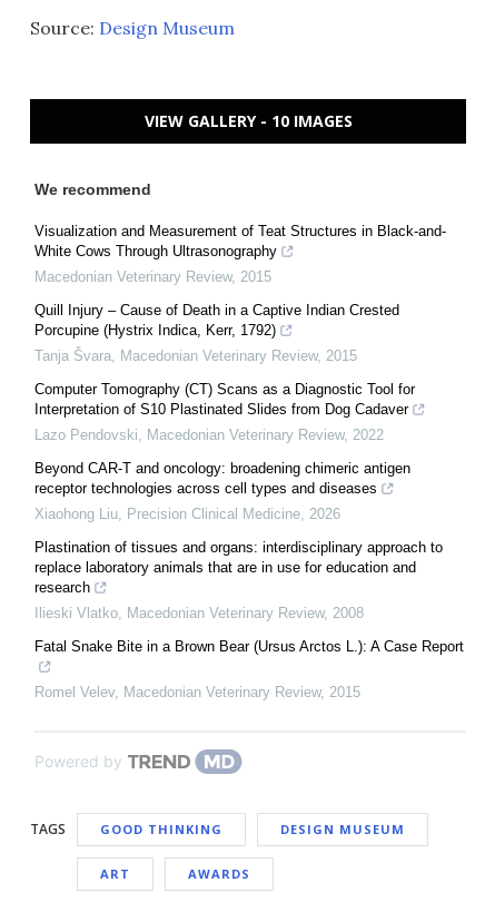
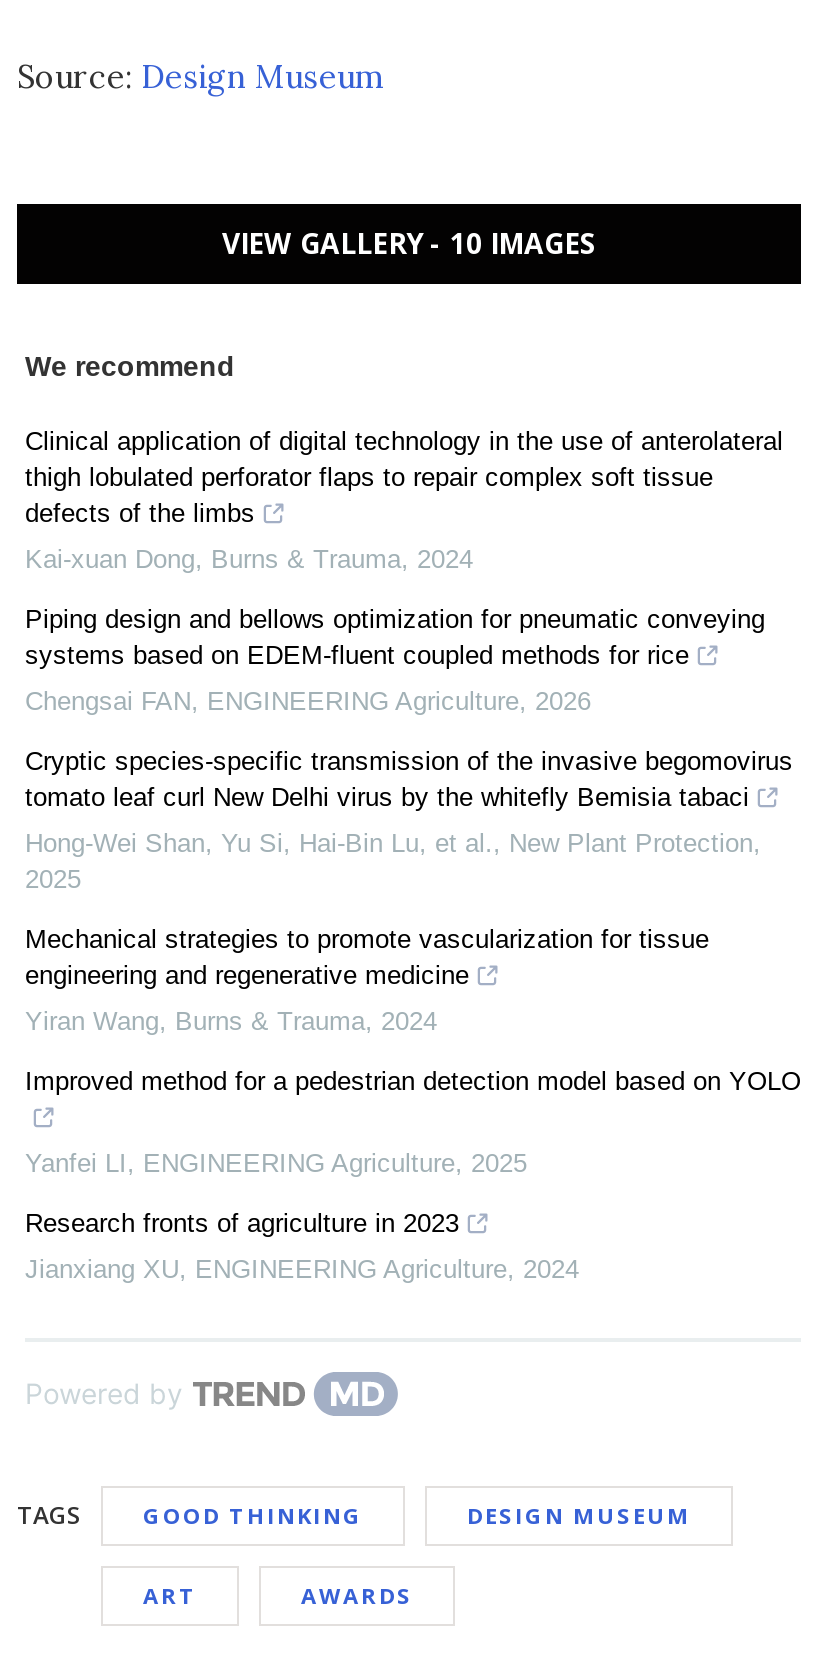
[34,223,446,259] Visualization and Measurement of Teat Structures in Black-and- | White Cows Through Ultrasonography -> [25,426,783,528] Clinical application of digital technology in the use of anterolateral | thigh lobulated perforator flaps to repair complex soft tissue | defects of the limbs
[34,268,271,285] Macedonian Veterinary Review, 2015 -> [25,544,473,574] Kai-xuan Dong, Burns & Trauma, 2024
[34,302,399,339] Quill Injury – Cause of Death in a Captive Indian Crested | Porcupine (Hystrix Indica, Kerr, 1792) -> [25,604,765,670] Piping design and bellows optimization for pneumatic conveying | systems based on EDEM-fluent coupled methods for rice
[34,347,357,364] Tanja Švara, Macedonian Veterinary Review, 2015 -> [25,686,591,716] Chengsai FAN, ENGINEERING Agriculture, 2026
[34,381,415,418] Computer Tomography (CT) Scans as a Diagnostic Tool for | Interpretation of S10 Plastinated Slides from Dog Cadaver -> [25,746,793,812] Cryptic species‐specific transmission of the invasive begomovirus | tomato leaf curl New Delhi virus by the whitefly Bemisia tabaci
[34,426,384,443] Lazo Pendovski, Macedonian Veterinary Review, 2022 -> [25,828,761,894] Hong‐Wei Shan, Yu Si, Hai‐Bin Lu, et al., New Plant Protection, | 2025
[34,460,410,497] Beyond CAR-T and oncology: broadening chimeric antigen | receptor technologies across cell types and diseases -> [25,924,709,990] Mechanical strategies to promote vascularization for tissue | engineering and regenerative medicine
[34,506,340,522] Xiaohong Liu, Precision Clinical Medicine, 2026 -> [25,1006,437,1036] Yiran Wang, Burns & Trauma, 2024
[34,539,443,596] Plastination of tissues and organs: interdisciplinary approach to | replace laboratory animals that are in use for education and | research -> [25,1066,801,1096] Improved method for a pedestrian detection model based on YOLO
[34,605,364,621] Ilieski Vlatko, Macedonian Veterinary Review, 2008 -> [25,1148,527,1178] Yanfei LI, ENGINEERING Agriculture, 2025
[34,638,464,655] Fatal Snake Bite in a Brown Bear (Ursus Arctos L.): A Case Report -> [25,1208,459,1238] Research fronts of agriculture in 2023
[34,684,360,700] Romel Velev, Macedonian Veterinary Review, 2015 -> [25,1254,579,1284] Jianxiang XU, ENGINEERING Agriculture, 2024

